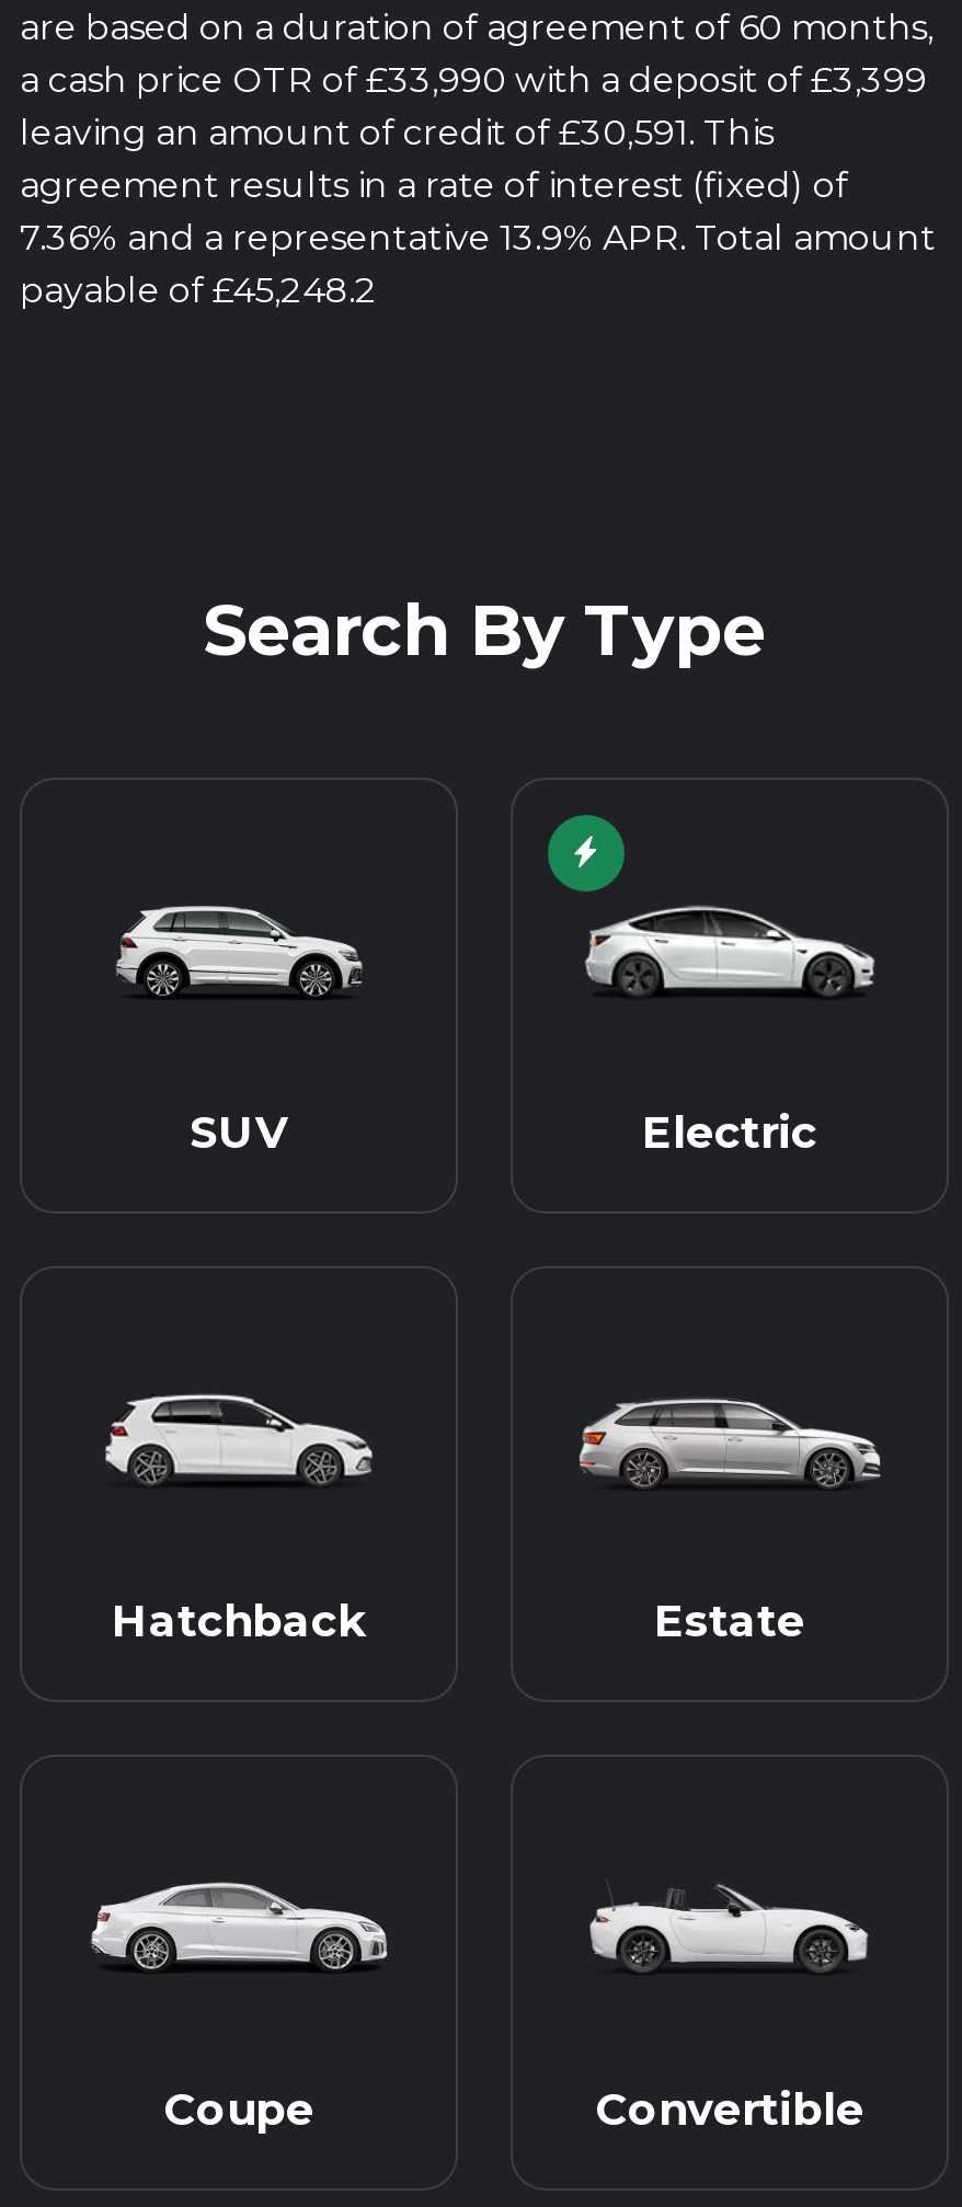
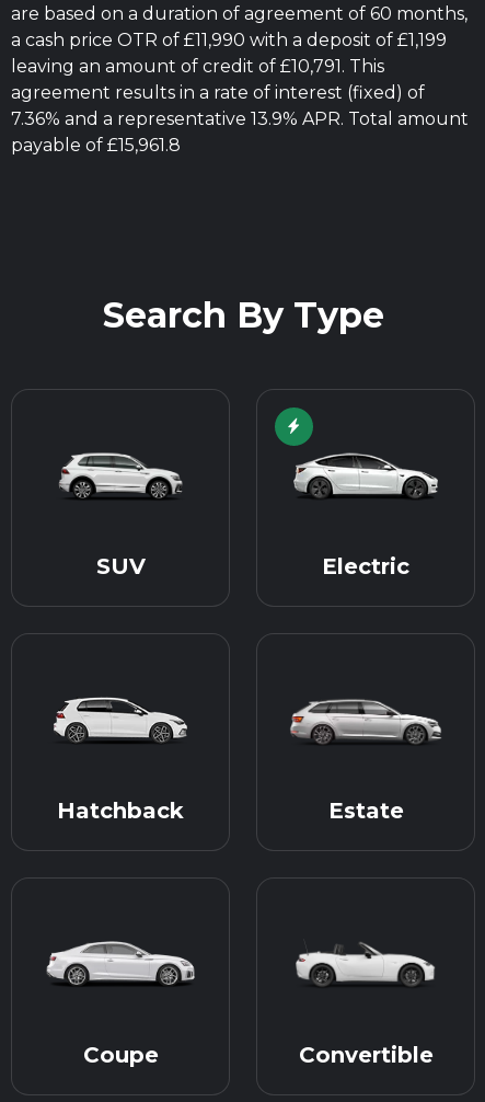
[20,59,927,101] a cash price OTR of £33,990 with a deposit of £3,399 -> [11,30,447,50] a cash price OTR of £11,990 with a deposit of £1,199
[20,112,774,153] leaving an amount of credit of £30,591. This -> [11,56,384,77] leaving an amount of credit of £10,791. This
[20,269,377,311] payable of £45,248.2 -> [11,135,181,156] payable of £15,961.8

